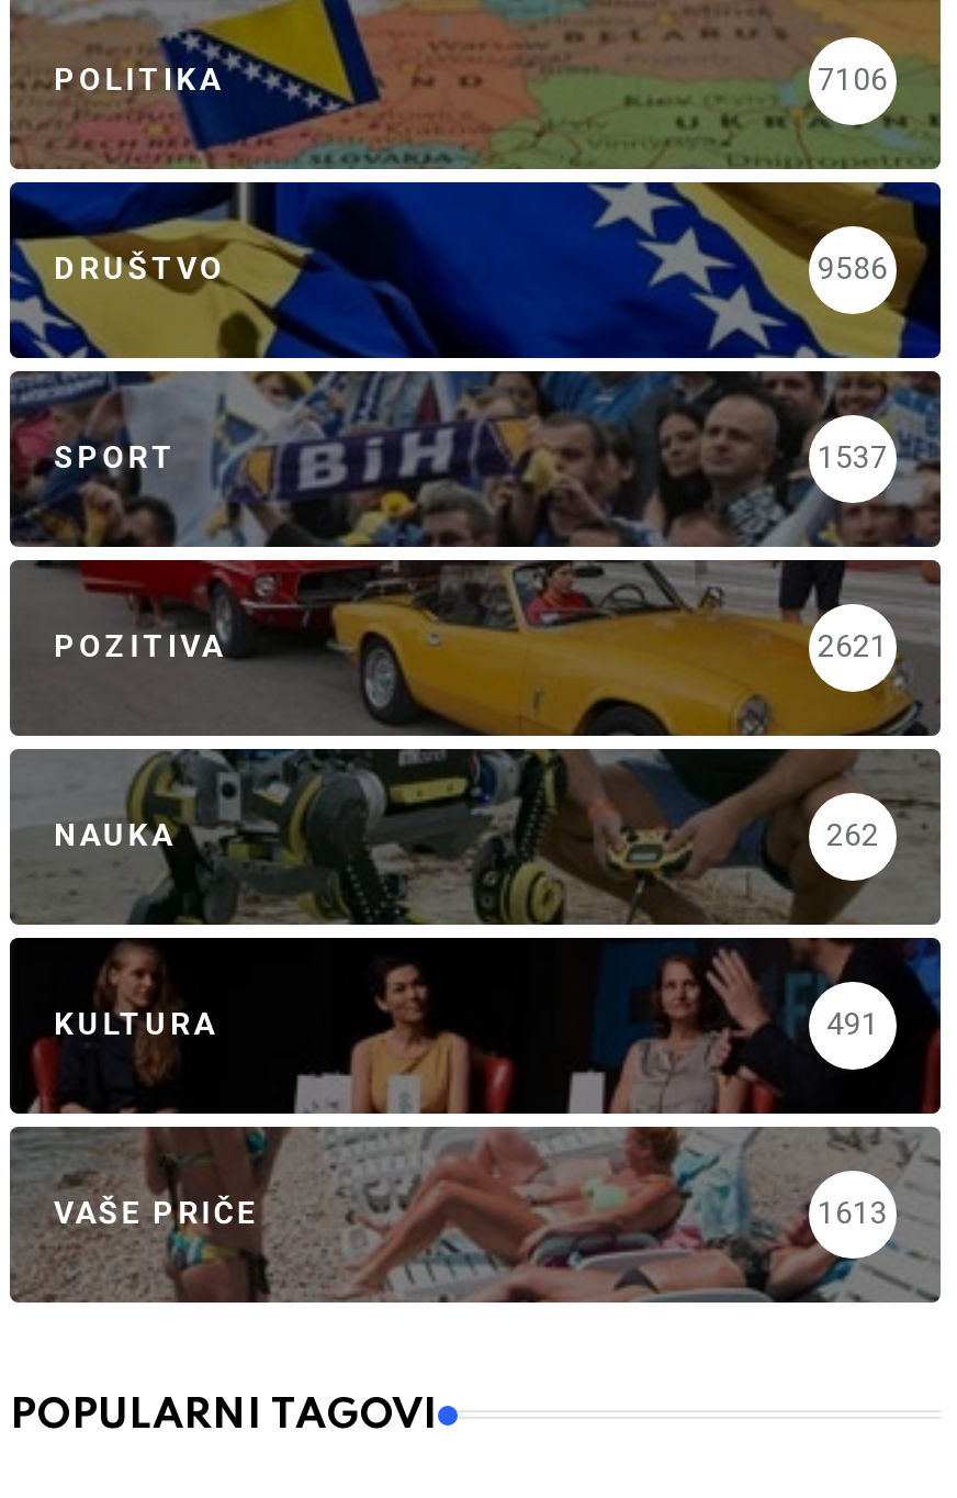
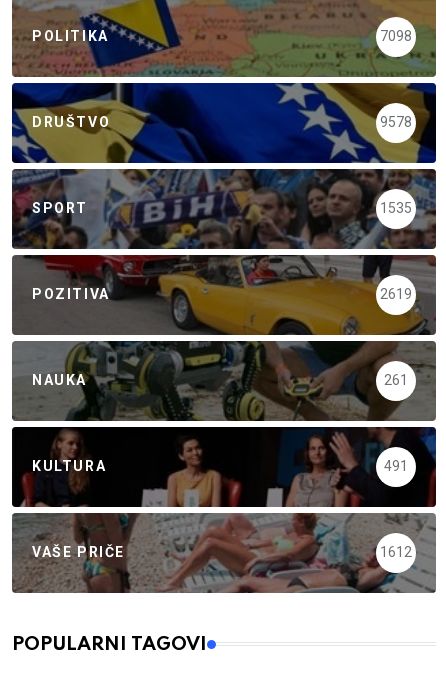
[818,62,888,98] 7106 -> [380,28,412,44] 7098
[818,251,888,286] 9586 -> [380,114,412,130] 9578
[818,440,888,475] 1537 -> [380,200,412,216] 1535
[818,629,888,664] 2621 -> [380,286,412,302] 2619
[826,818,879,853] 262 -> [384,372,408,388] 261
[818,1196,888,1231] 1613 -> [380,544,412,560] 1612

